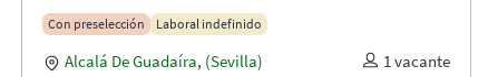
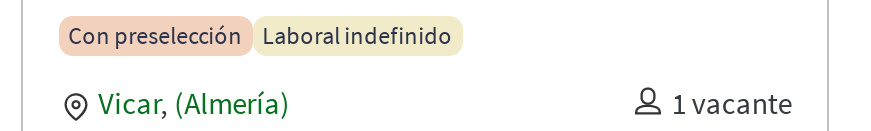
[64,51,262,72] Alcalá De Guadaíra, (Sevilla) -> [98,84,290,122] Vicar, (Almería)

